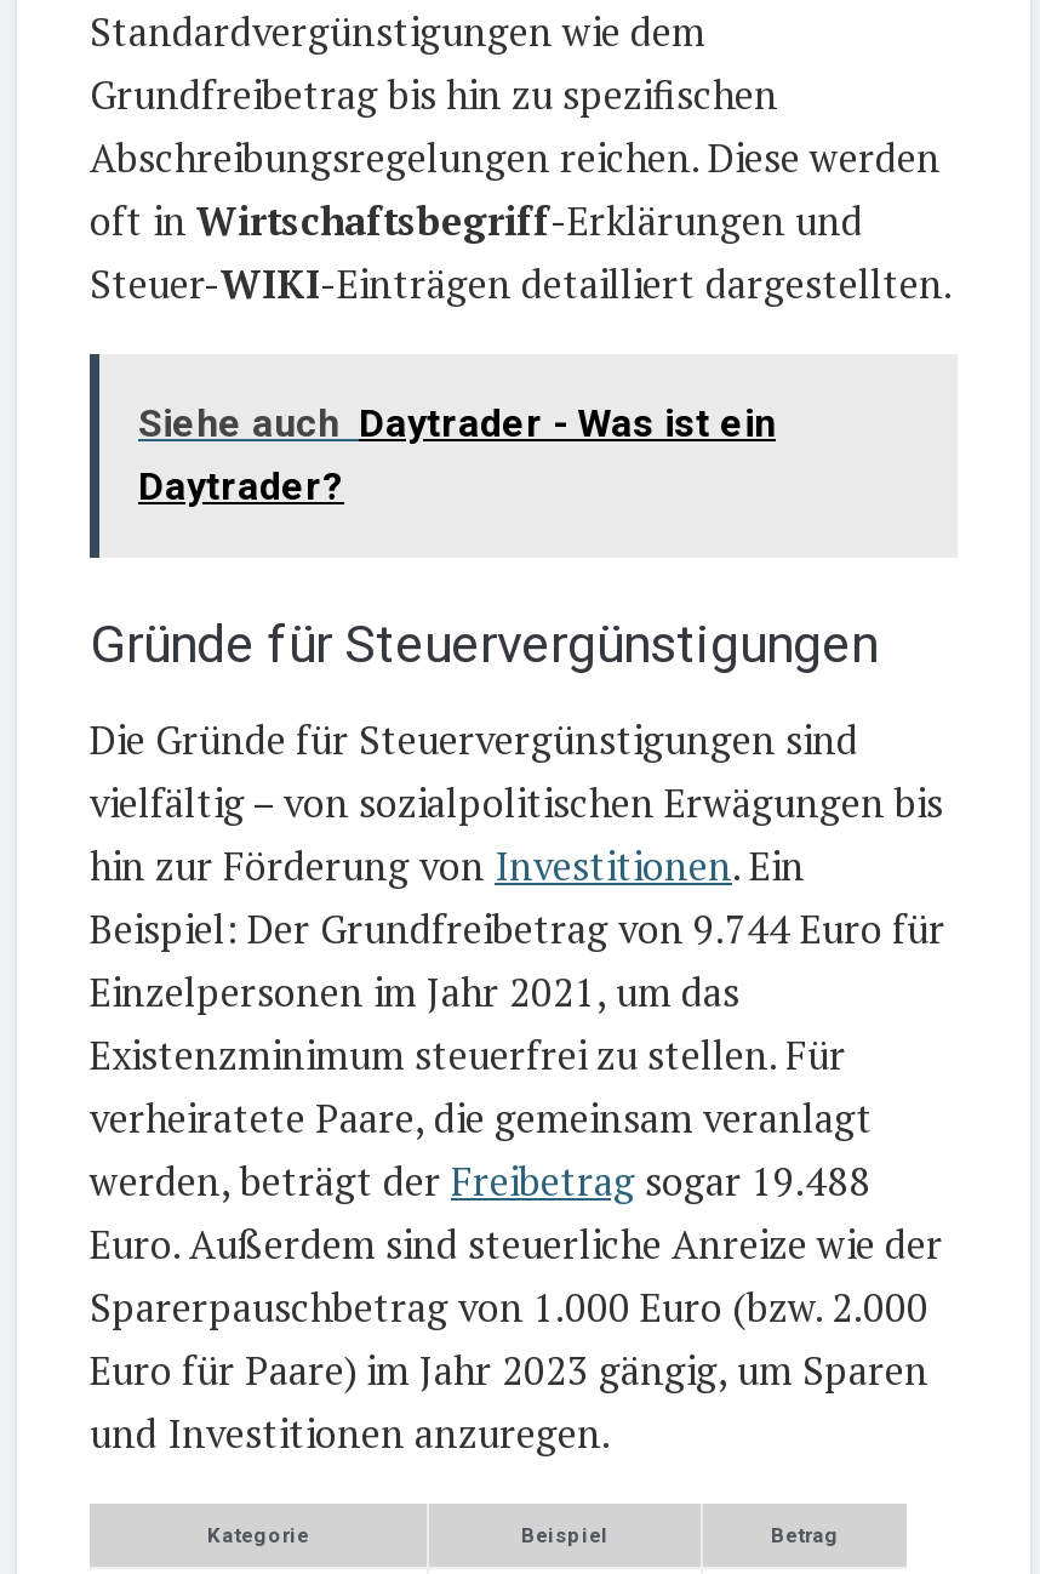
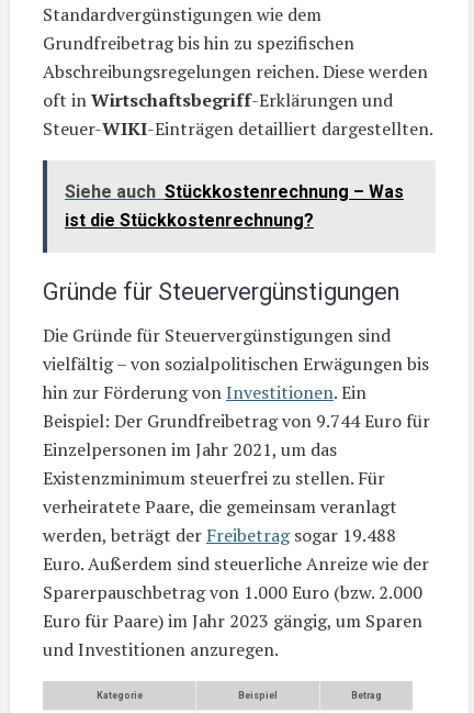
[138,399,776,508] Siehe auch Daytrader - Was ist ein | Daytrader? -> [65,181,404,230] Siehe auch Stückkostenrechnung – Was | ist die Stückkostenrechnung?

